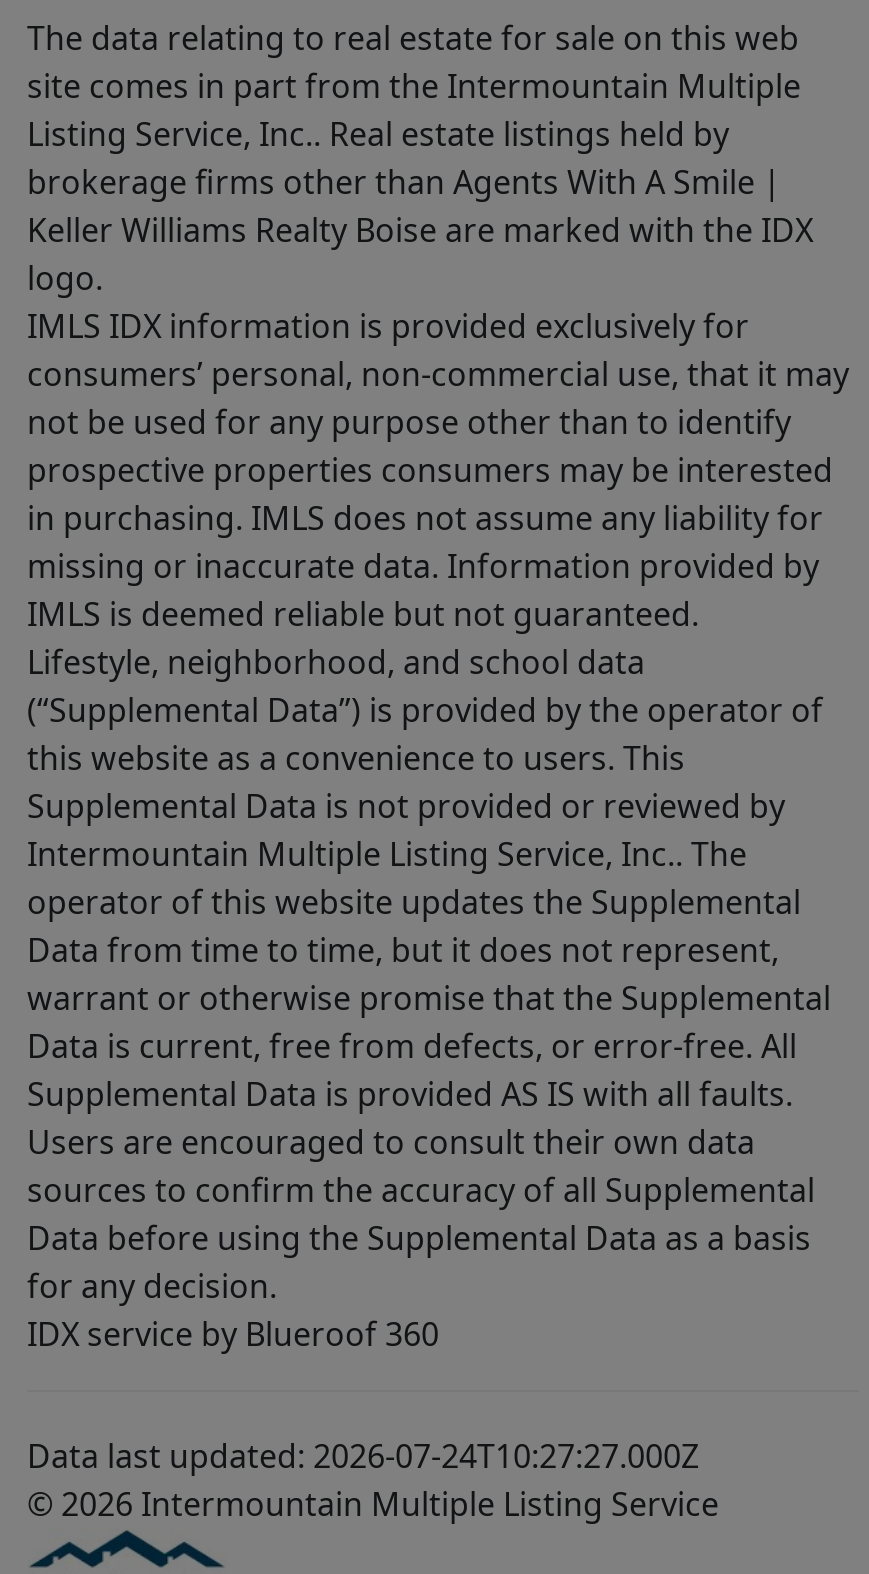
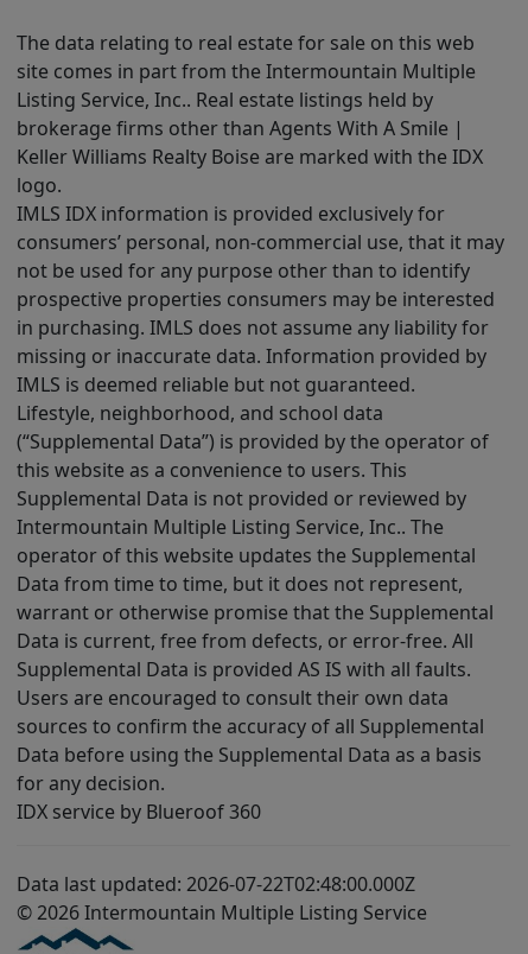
[27,1434,699,1478] Data last updated: 2026-07-24T10:27:27.000Z -> [17,871,415,897] Data last updated: 2026-07-22T02:48:00.000Z

